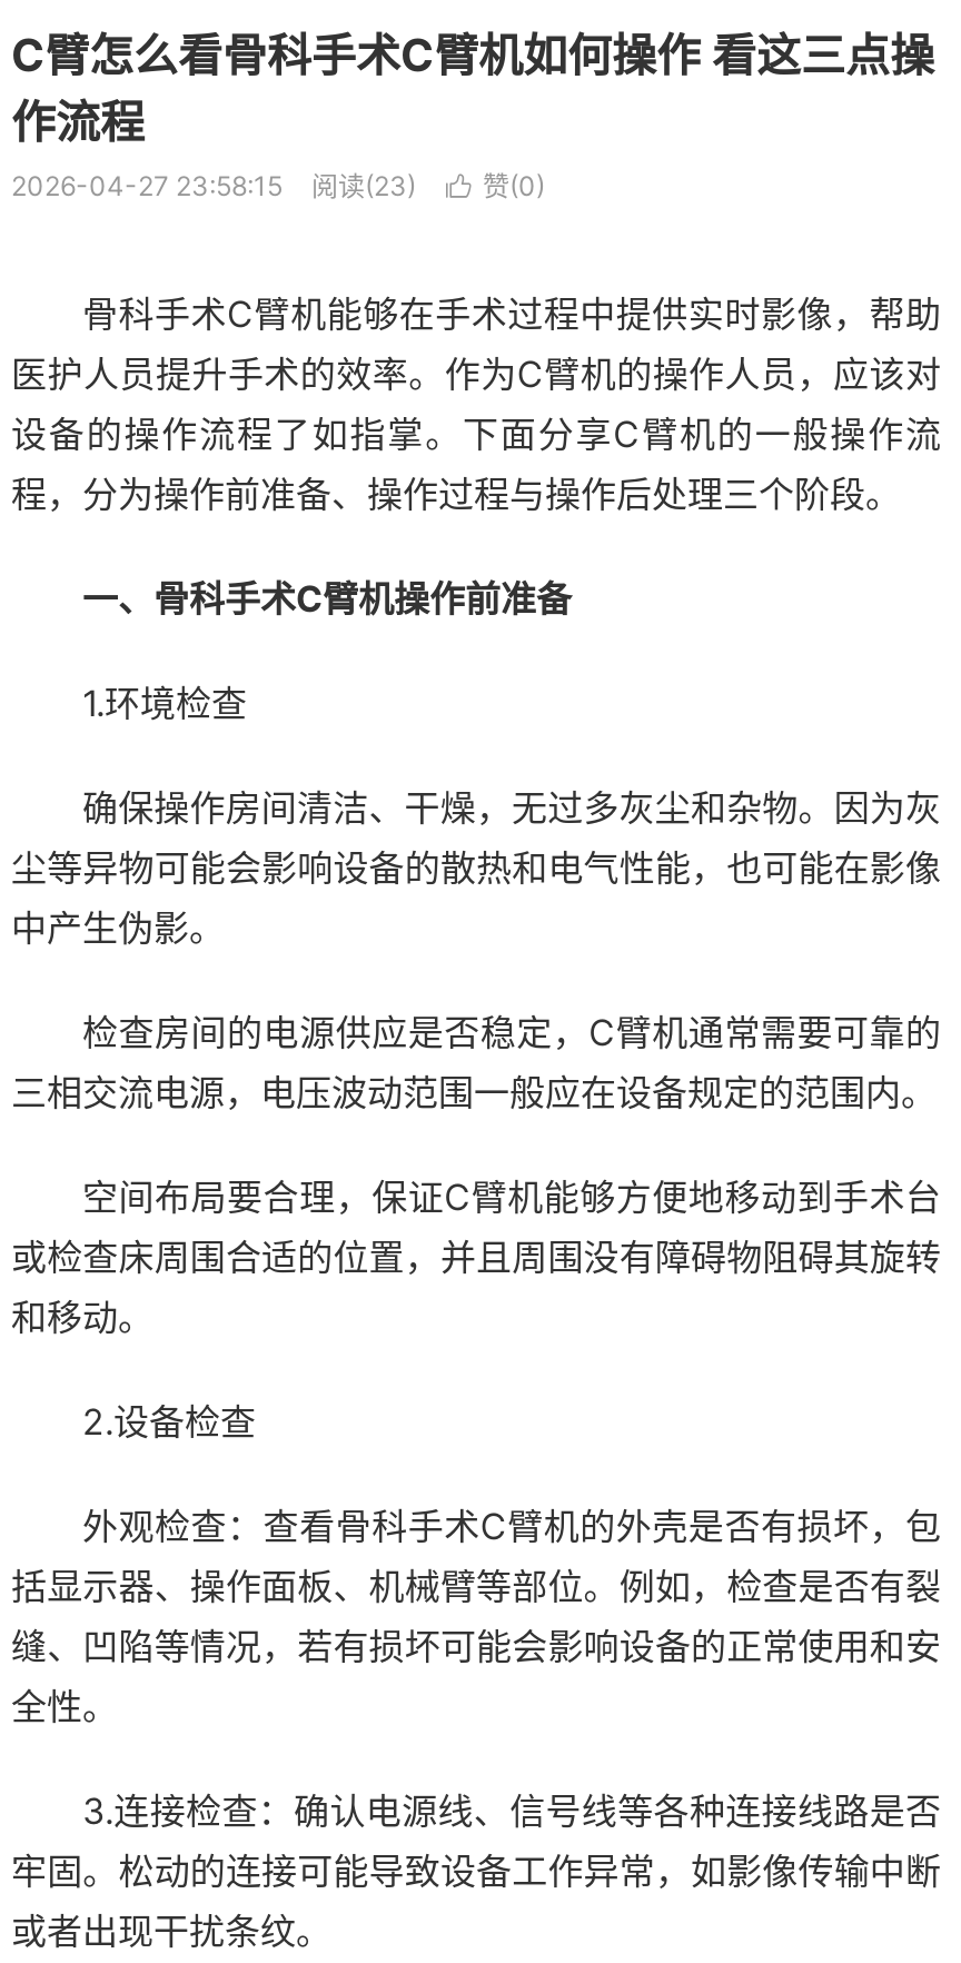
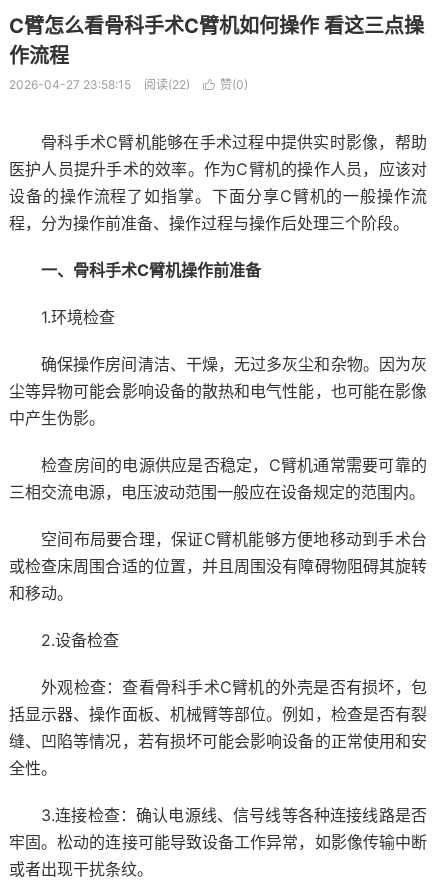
[311,169,416,202] 阅读(23) -> [144,77,190,92] 阅读(22)

